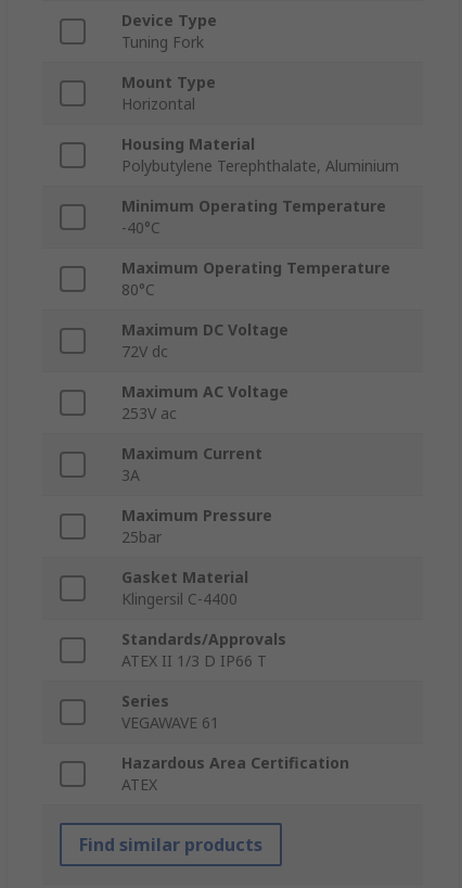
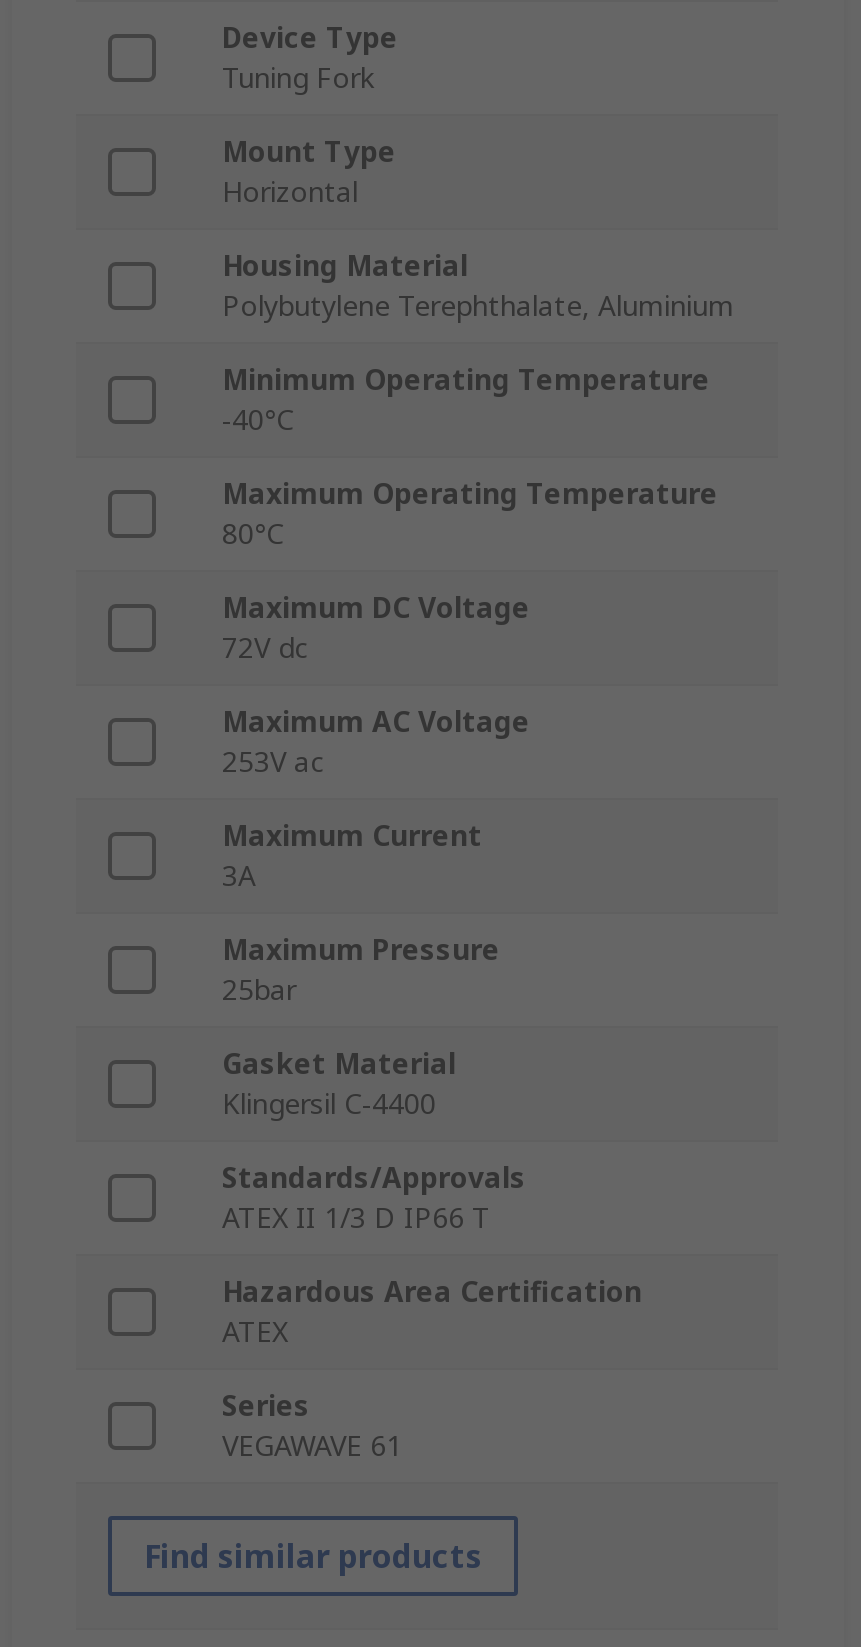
moved [121,691,219,733] -> [222,1387,402,1465]: Series | VEGAWAVE 61
moved [121,753,349,795] -> [222,1273,642,1351]: Hazardous Area Certification | ATEX

